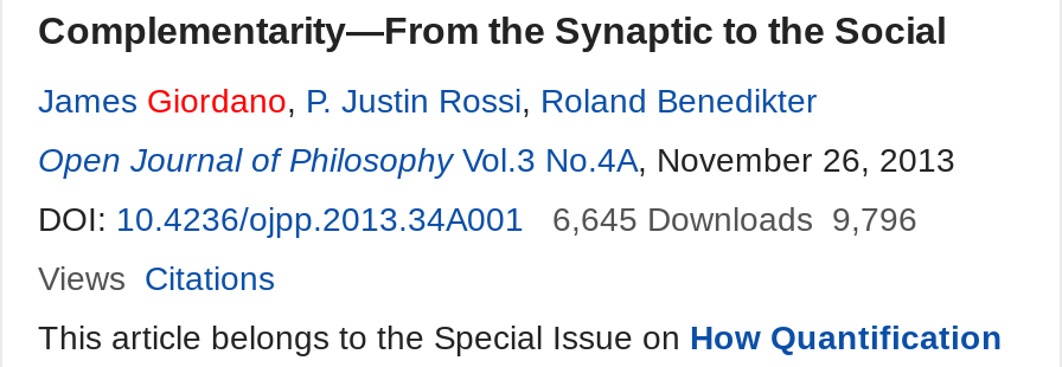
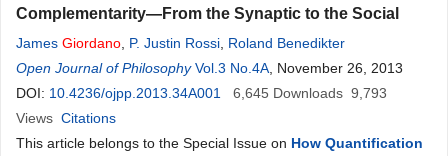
[38,200,917,238] DOI: 10.4236/ojpp.2013.34A001 6,645 Downloads 9,796 -> [16,85,387,101] DOI: 10.4236/ojpp.2013.34A001 6,645 Downloads 9,793

